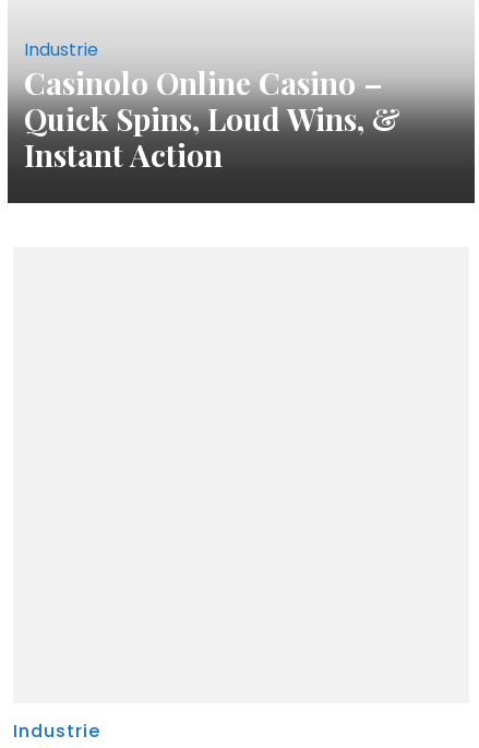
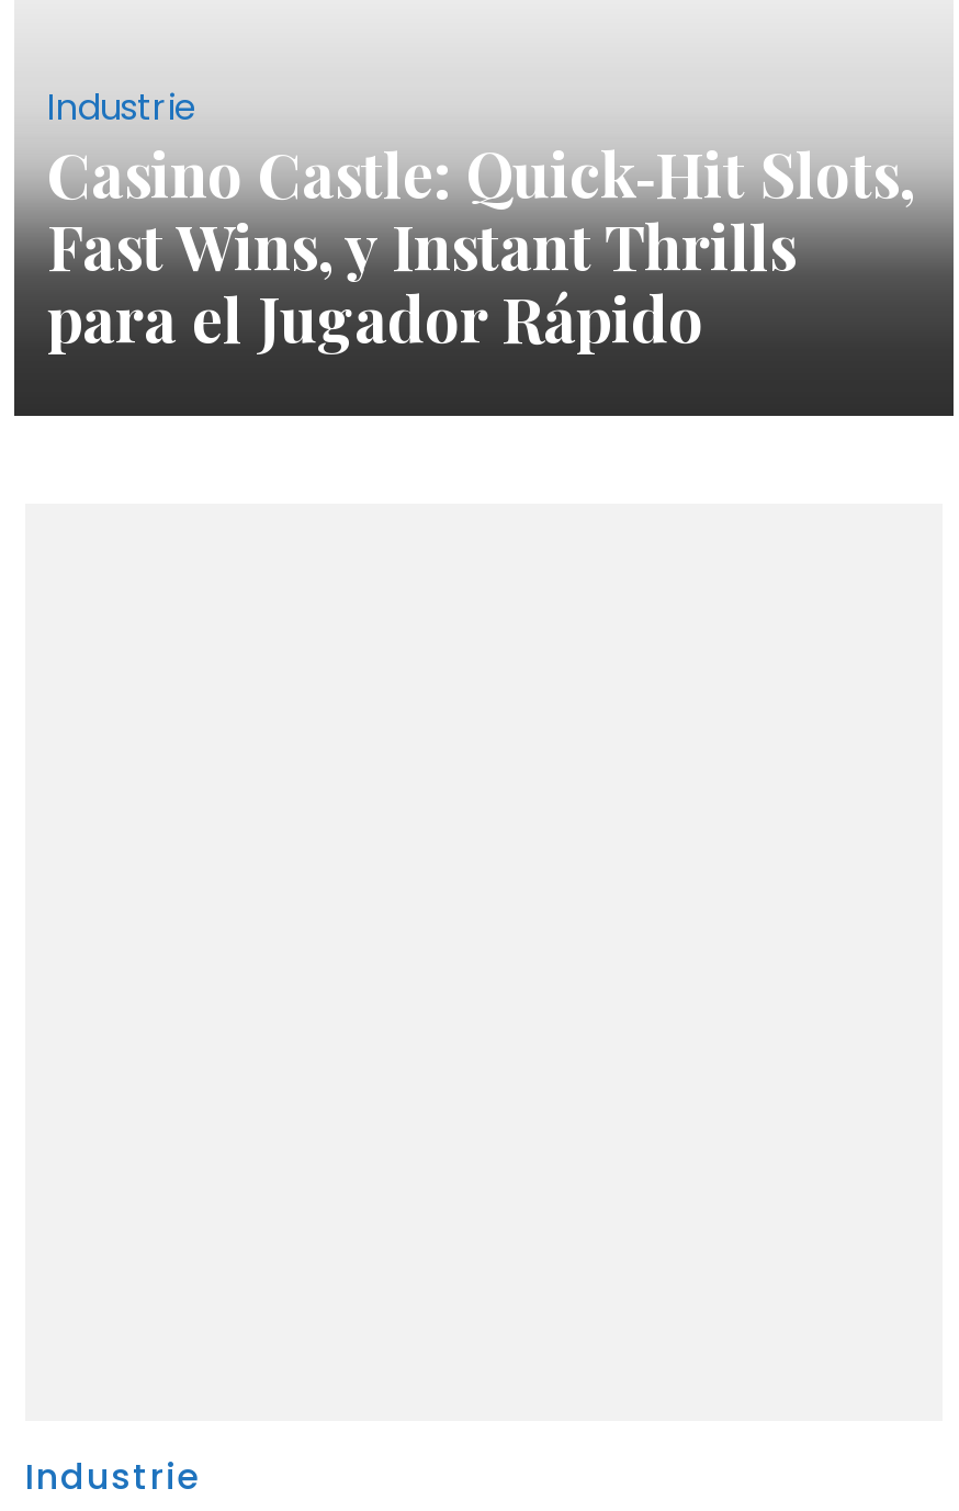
[24,62,400,174] Casinolo Online Casino – | Quick Spins, Loud Wins, & | Instant Action -> [47,132,914,358] Casino Castle: Quick‑Hit Slots, | Fast Wins, y Instant Thrills | para el Jugador Rápido

